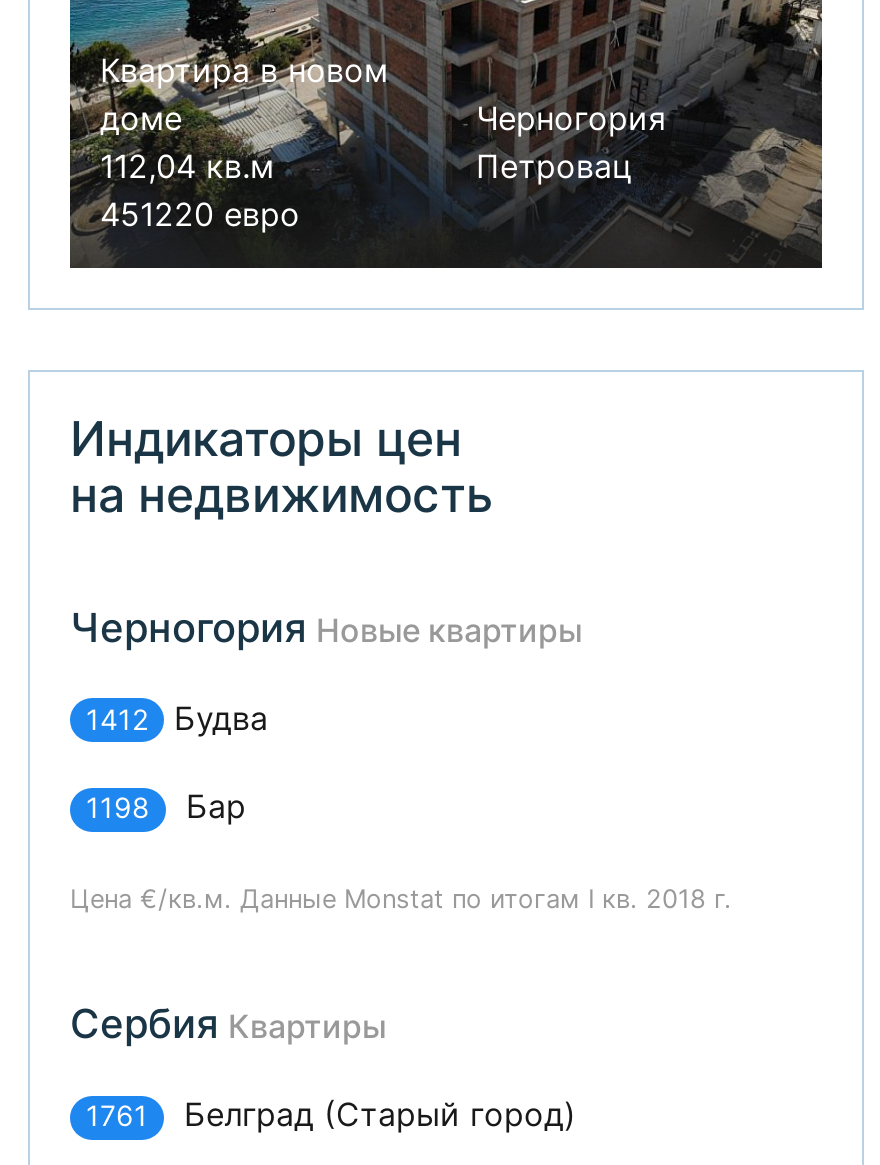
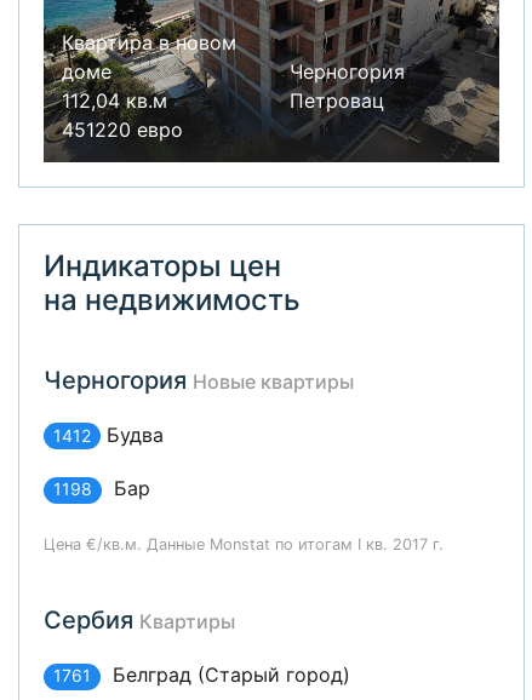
[70,884,732,914] Цена €/кв.м. Данные Monstat по итогам I кв. 2018 г. -> [44,535,444,553] Цена €/кв.м. Данные Monstat по итогам I кв. 2017 г.

